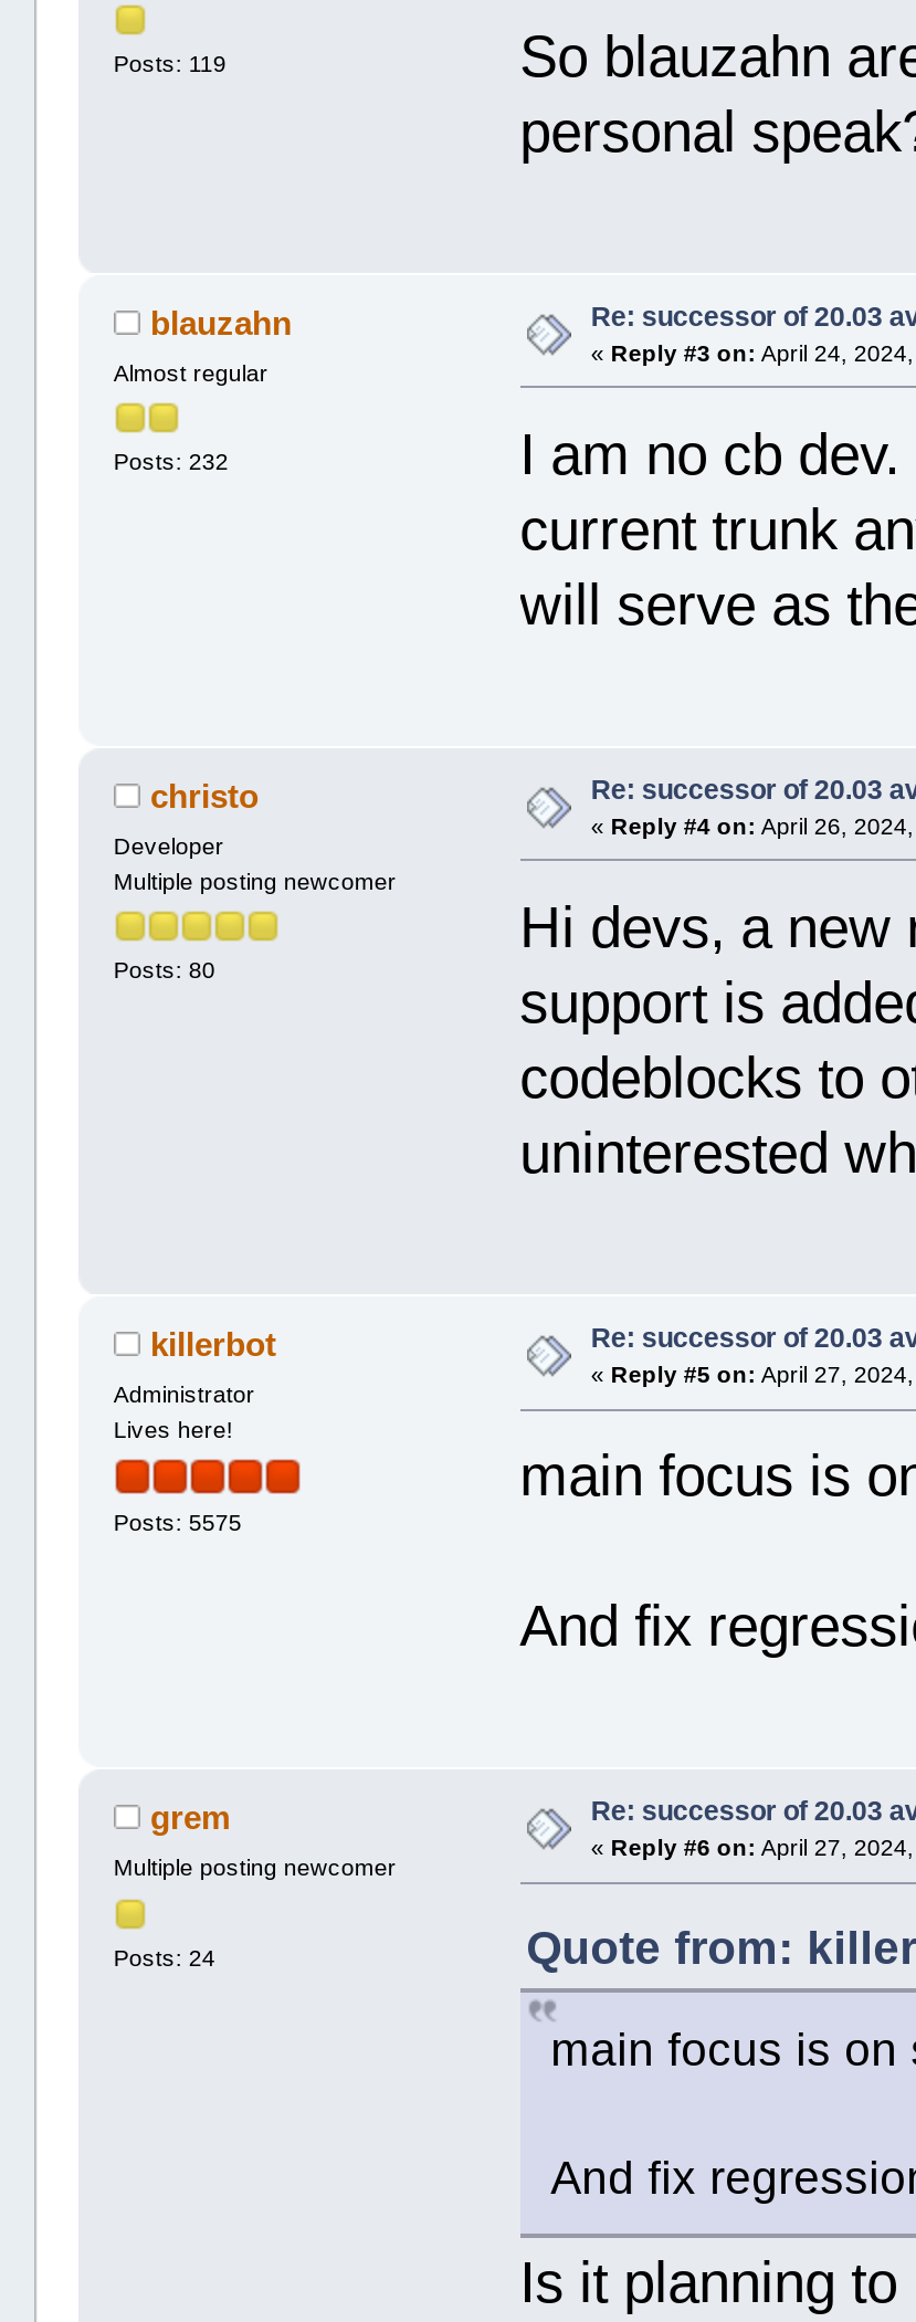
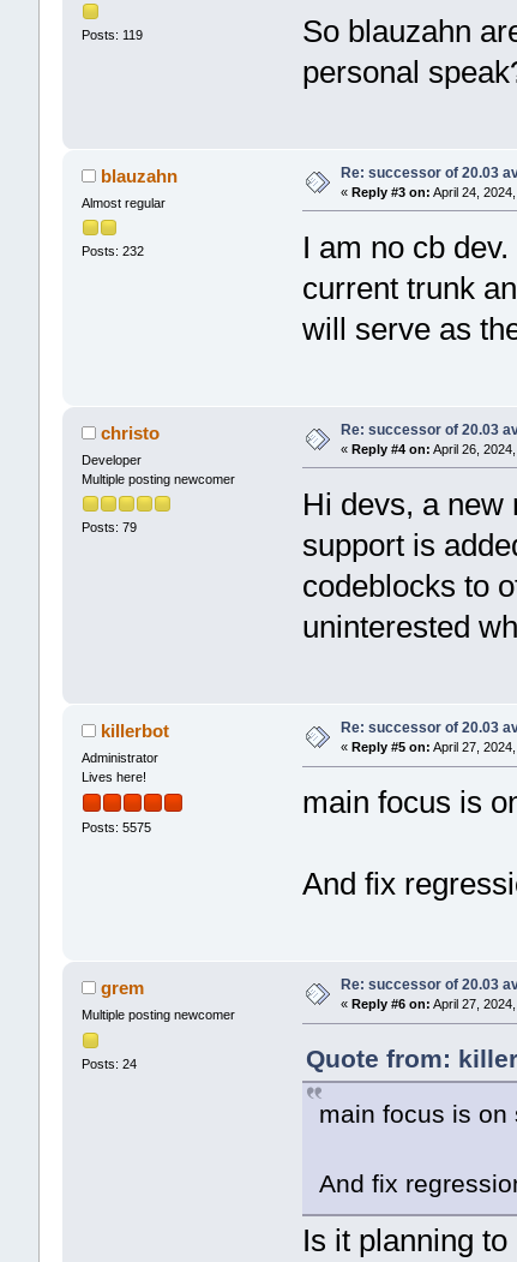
[114,956,215,983] Posts: 80 -> [81,520,137,535] Posts: 79

